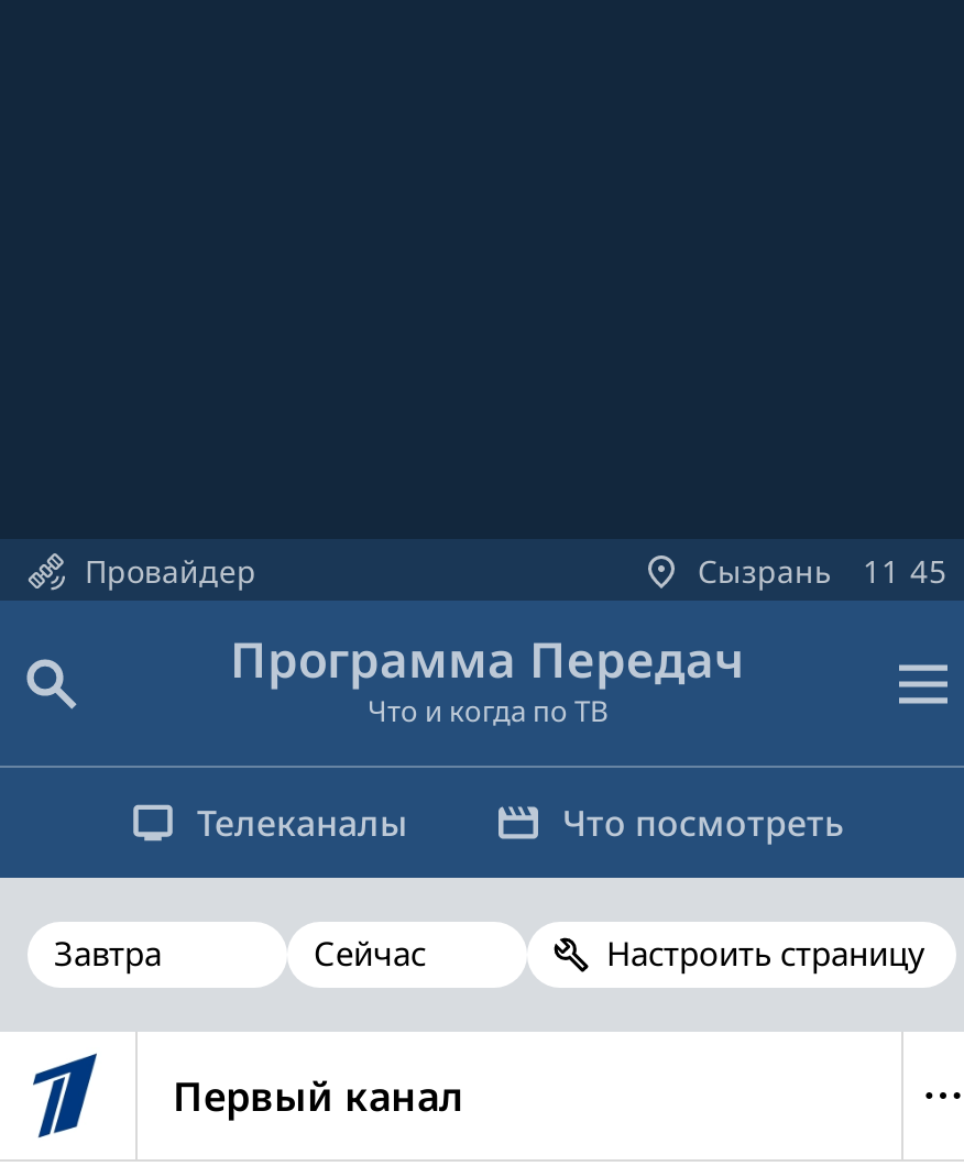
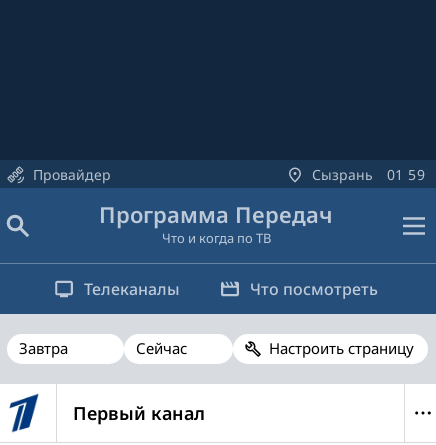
[698,549,947,591] Сызрань 11 45 -> [311,164,425,183] Сызрань 01: 59

